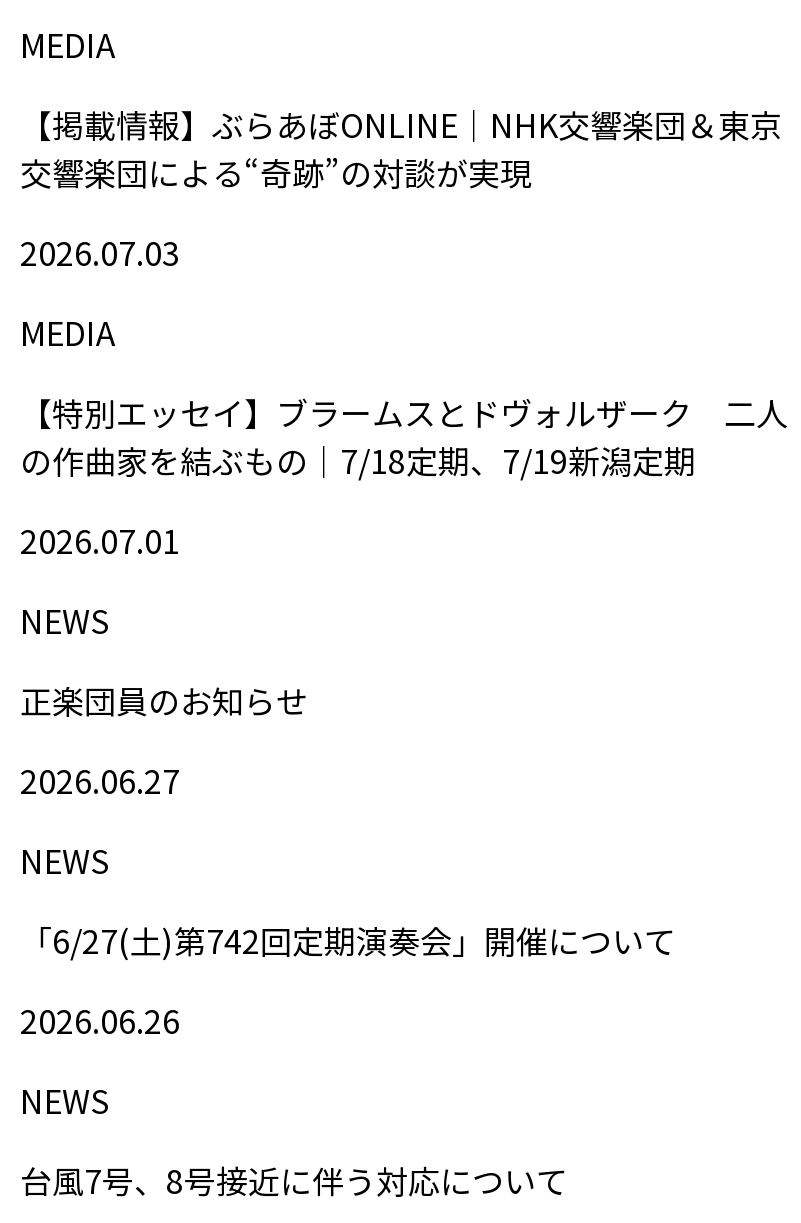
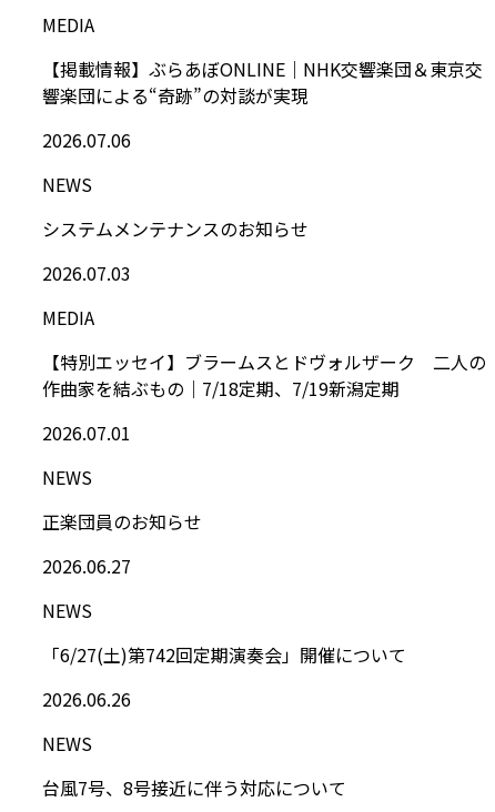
[20,100,782,196] 【掲載情報】ぶらあぼONLINE｜NHK交響楽団＆東京 | 交響楽団による“奇跡”の対談が実現 -> [42,55,483,242] 【掲載情報】ぶらあぼONLINE｜NHK交響楽団＆東京交 | 響楽団による“奇跡”の対談が実現 | 2026.07.06 | NEWS | システムメンテナンスのお知らせ

